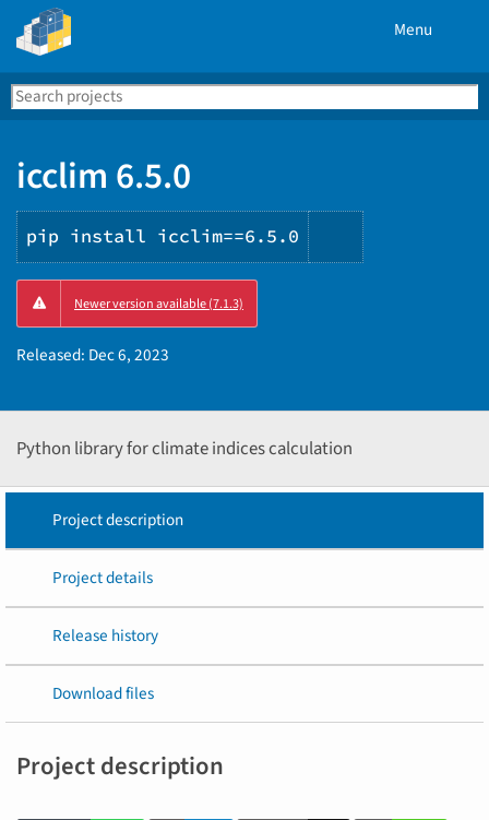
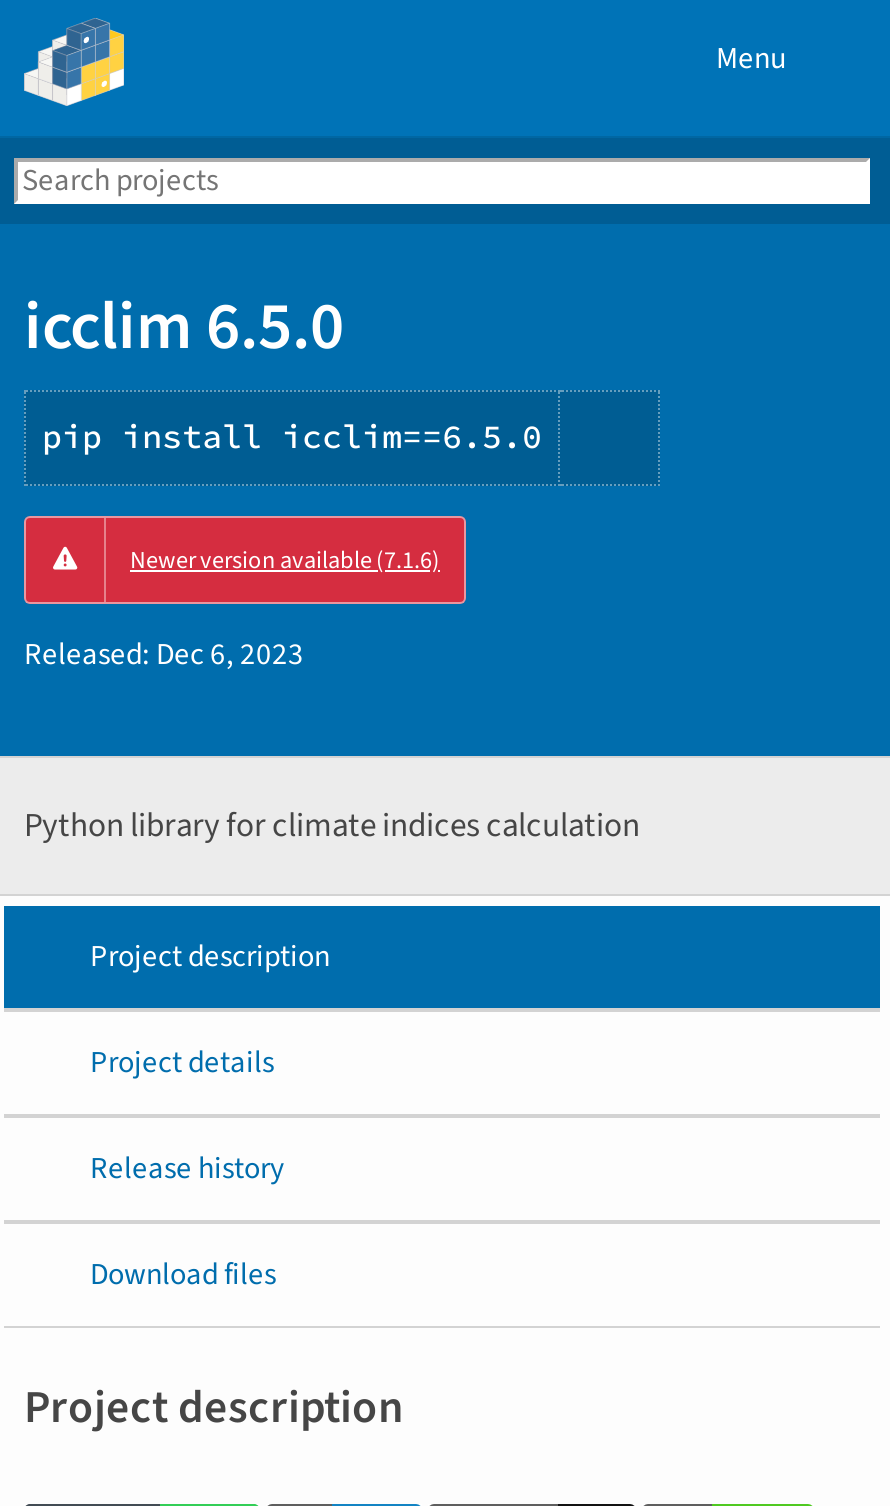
[74,294,243,313] Newer version available (7.1.3) -> [130,543,440,577] Newer version available (7.1.6)

